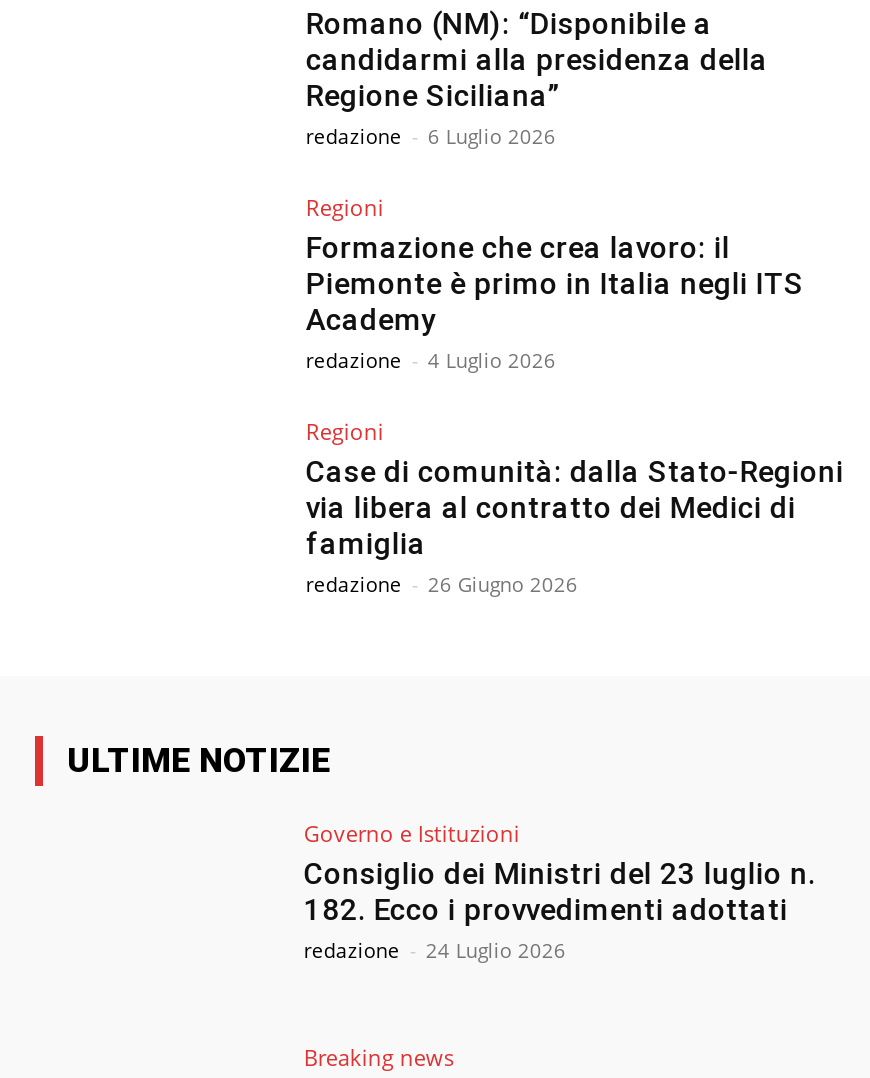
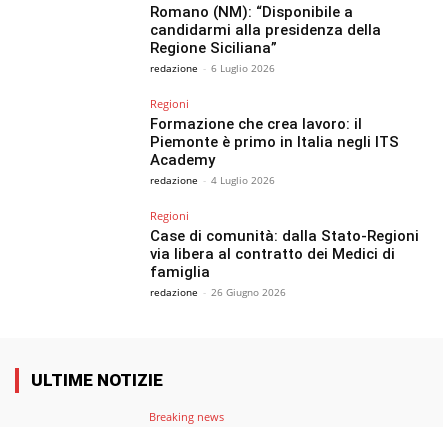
[304,819,816,965] Governo e Istituzioni | Consiglio dei Ministri del 23 luglio n. | 182. Ecco i provvedimenti adottati | redazione - 24 Luglio 2026 -> none

